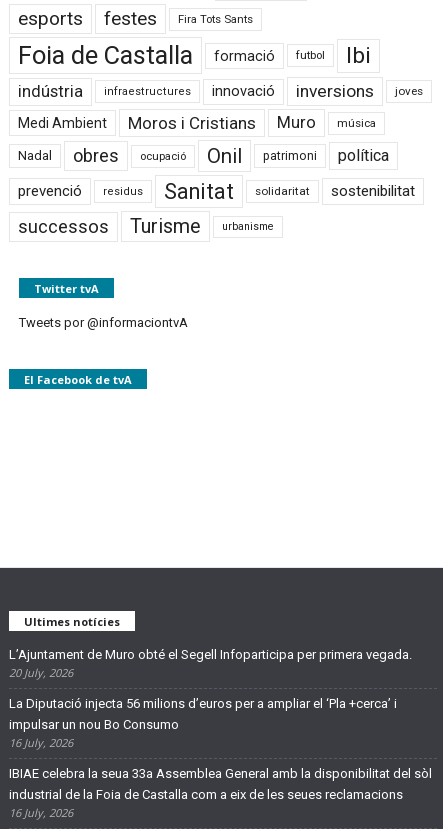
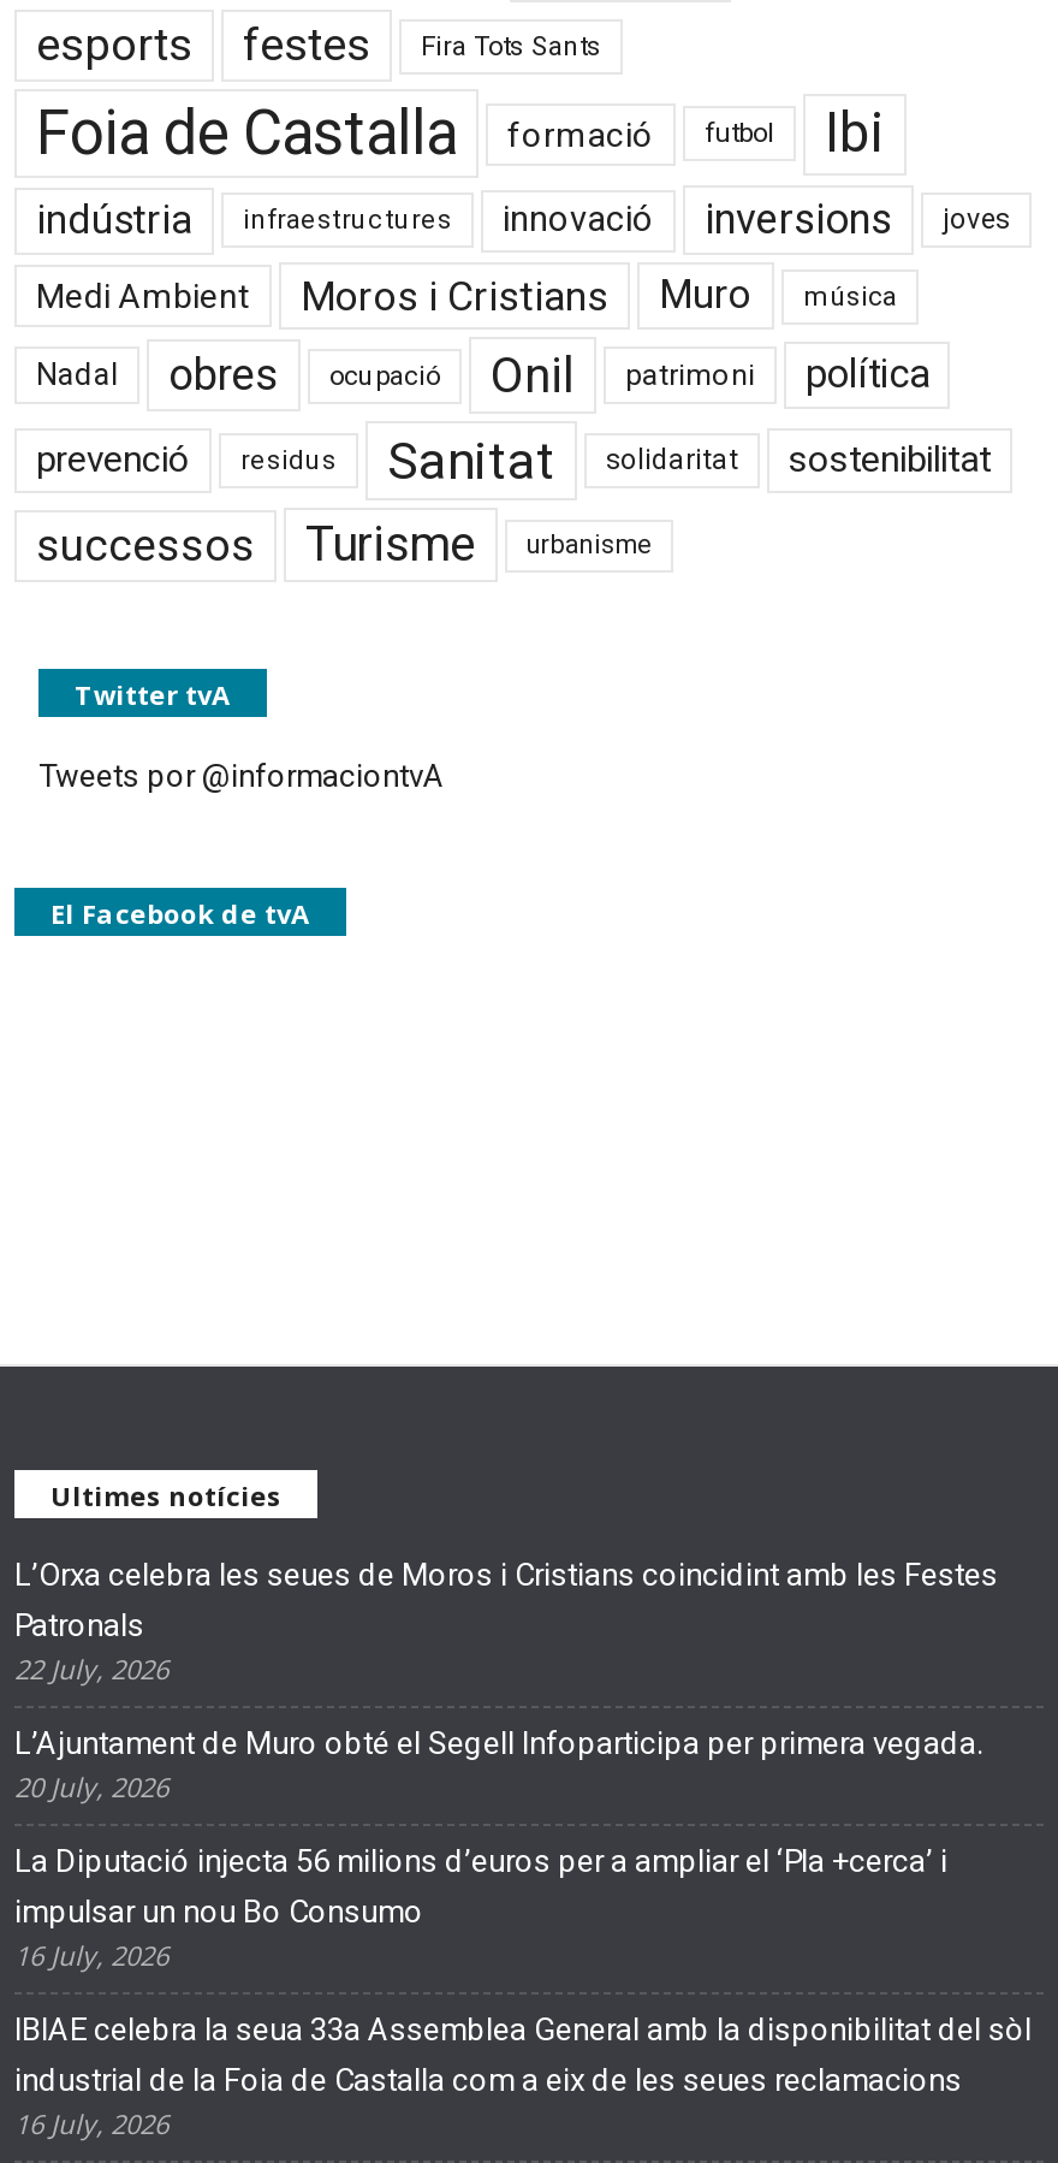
none -> [14,1556,998,1686] L’Orxa celebra les seues de Moros i Cristians coincidint amb les Festes | Patronals | 22 July, 2026

